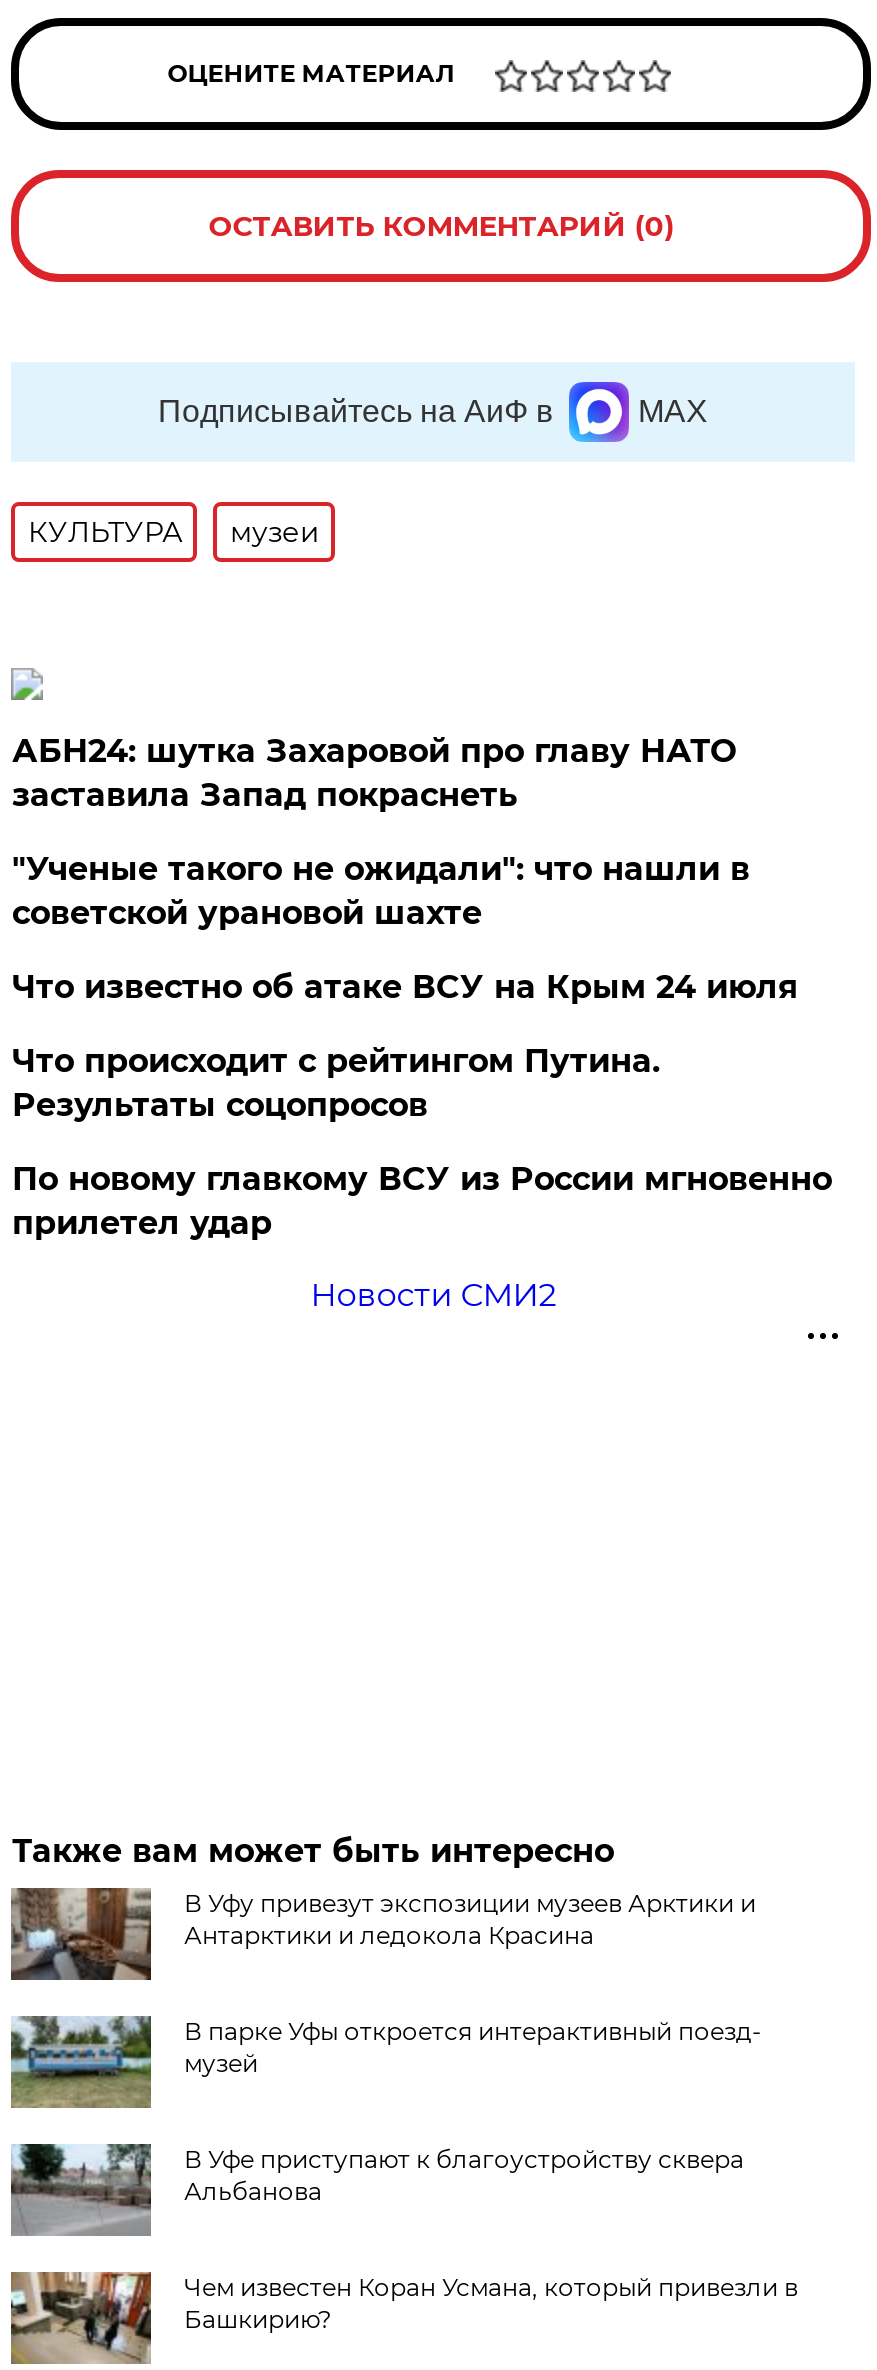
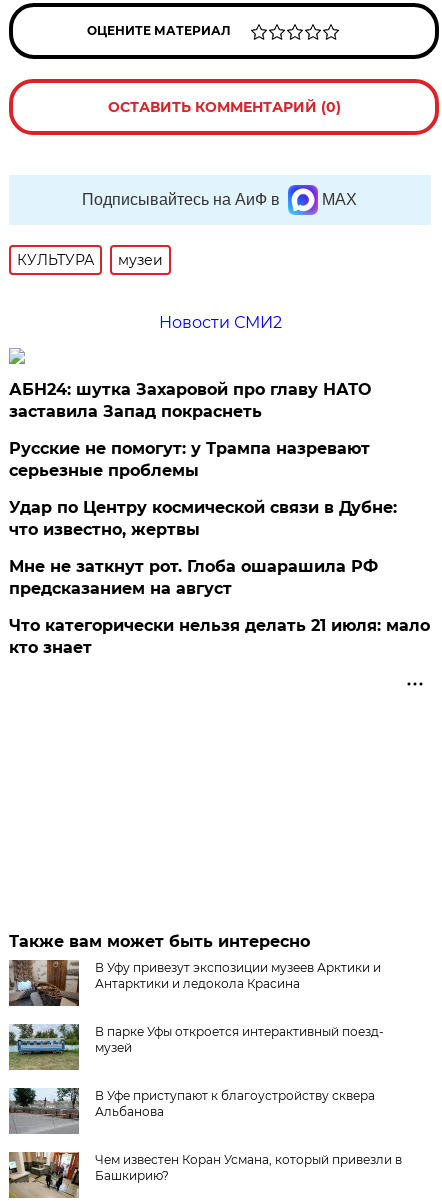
none -> [159,313,282,332] Новости СМИ2
[12,850,832,1314] "Ученые такого не ожидали": что нашли в | советской урановой шахте | Что известно об атаке ВСУ на Крым 24 июля | Что происходит с рейтингом Путина. | Результаты соцопросов | По новому главкому ВСУ из России мгновенно | прилетел удар | Новости СМИ2 -> [9,439,430,657] Русские не помогут: у Трампа назревают | серьезные проблемы | Удар по Центру космической связи в Дубне: | что известно, жертвы | Мне не заткнут рот. Глоба ошарашила РФ | предсказанием на август | Что категорически нельзя делать 21 июля: мало | кто знает

